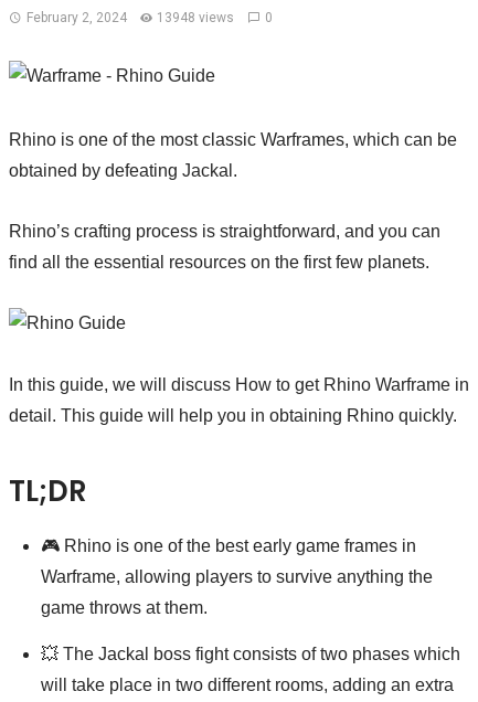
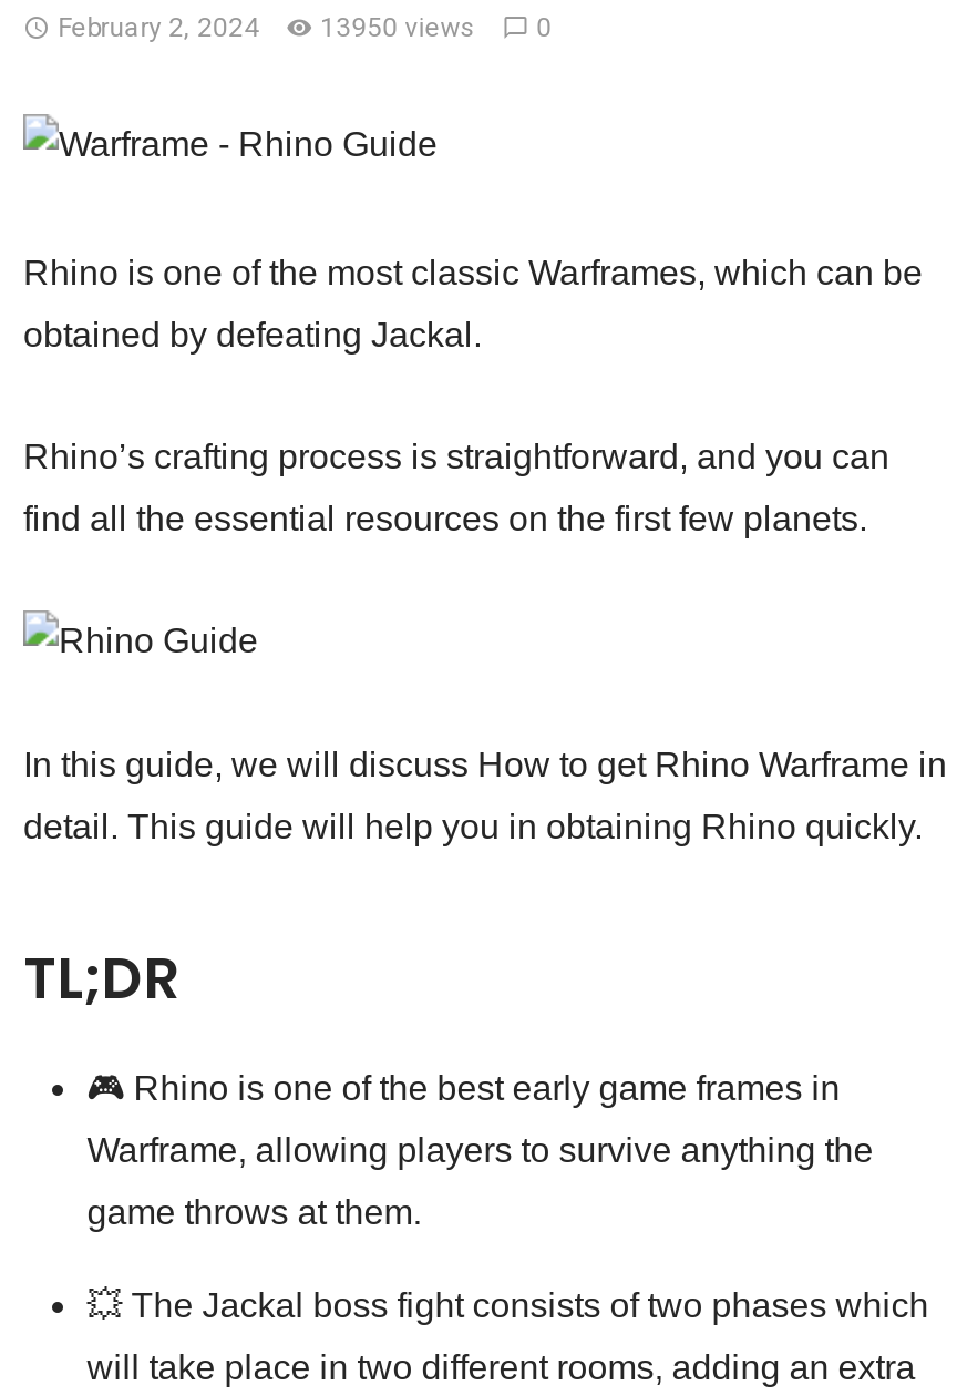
[26,10,272,25] February 2, 2024 13948 views 0 -> [58,12,552,43] February 2, 2024 13950 views 0

